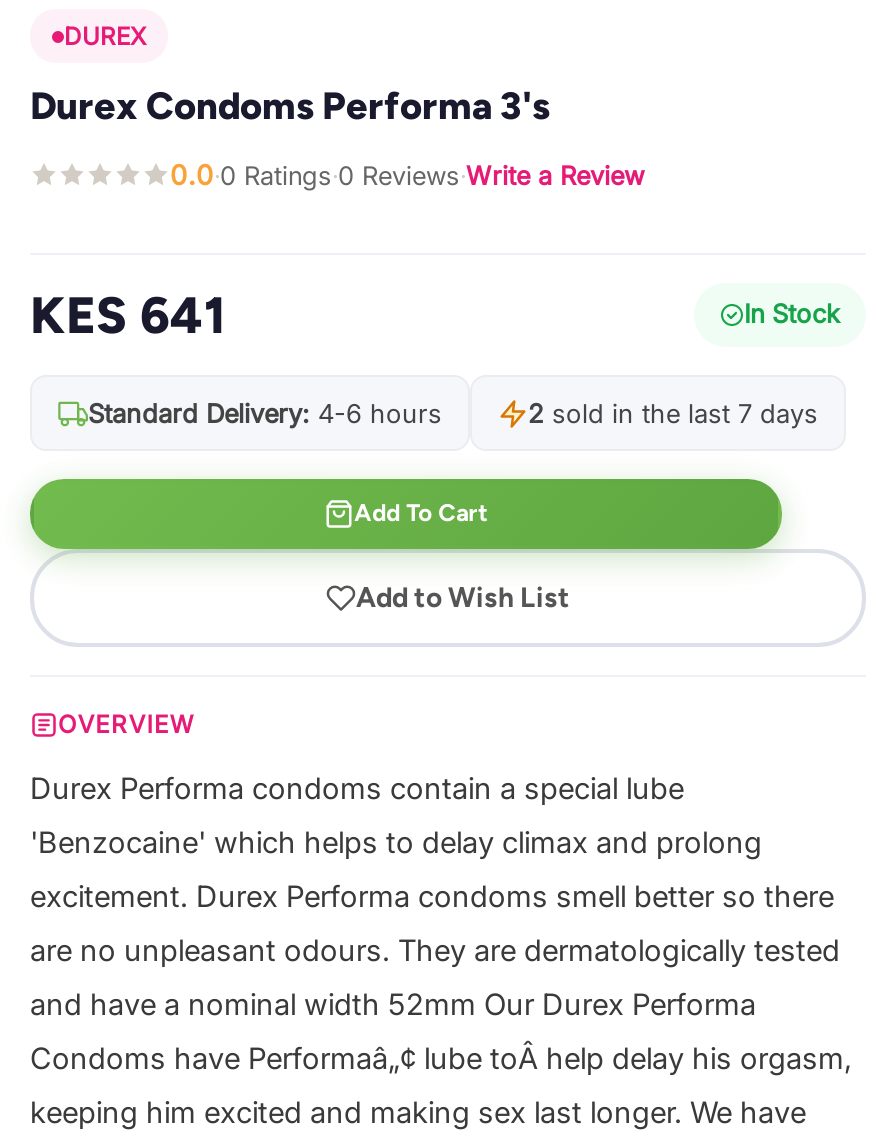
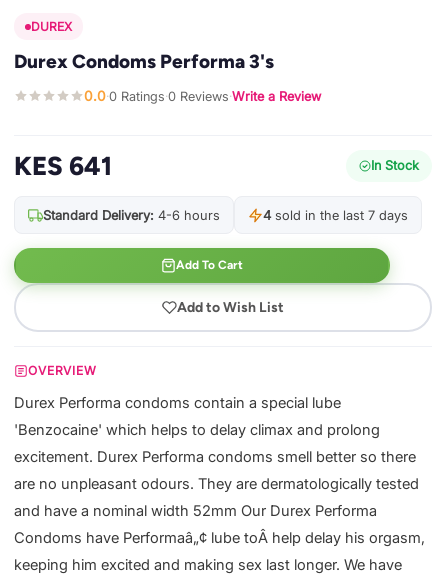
[528,397,818,429] 2 sold in the last 7 days -> [263,207,408,223] 4 sold in the last 7 days

